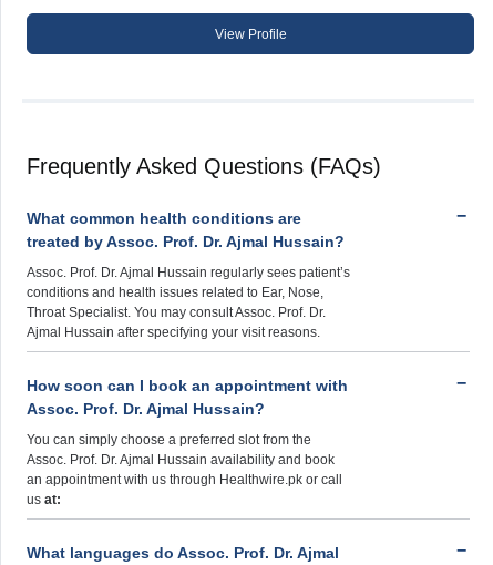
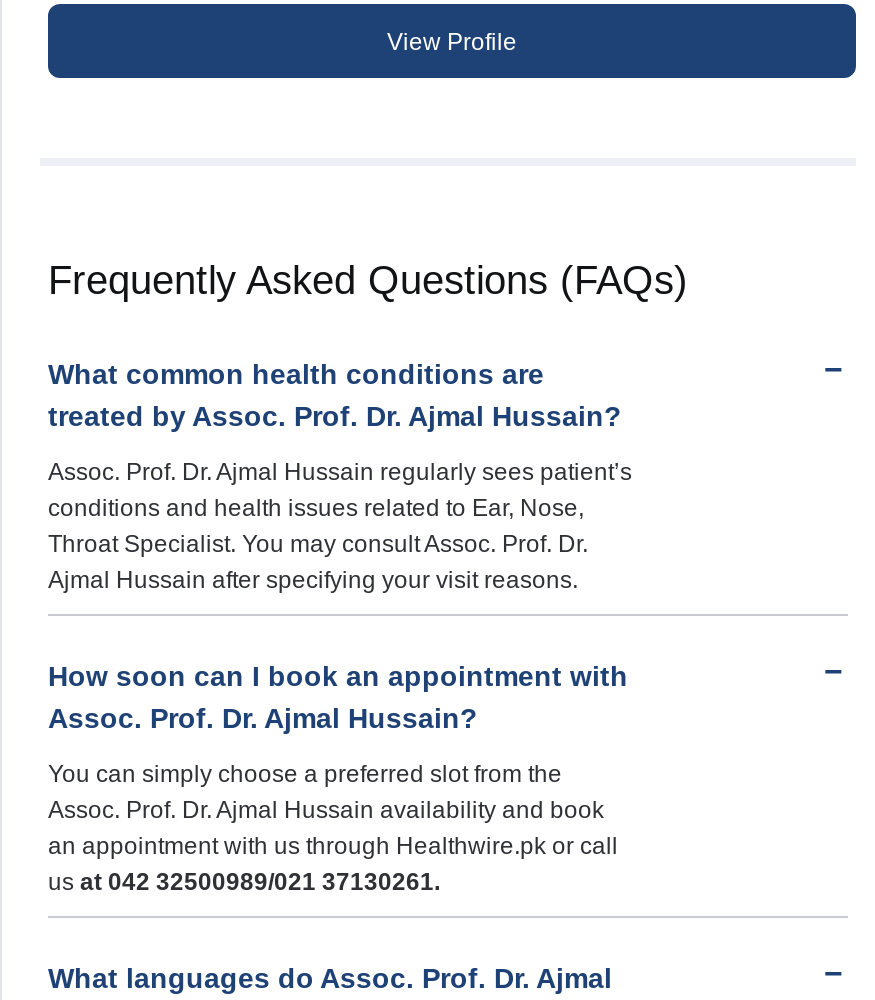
[27,492,61,507] us at: -> [48,868,440,896] us at 042 32500989/021 37130261.

